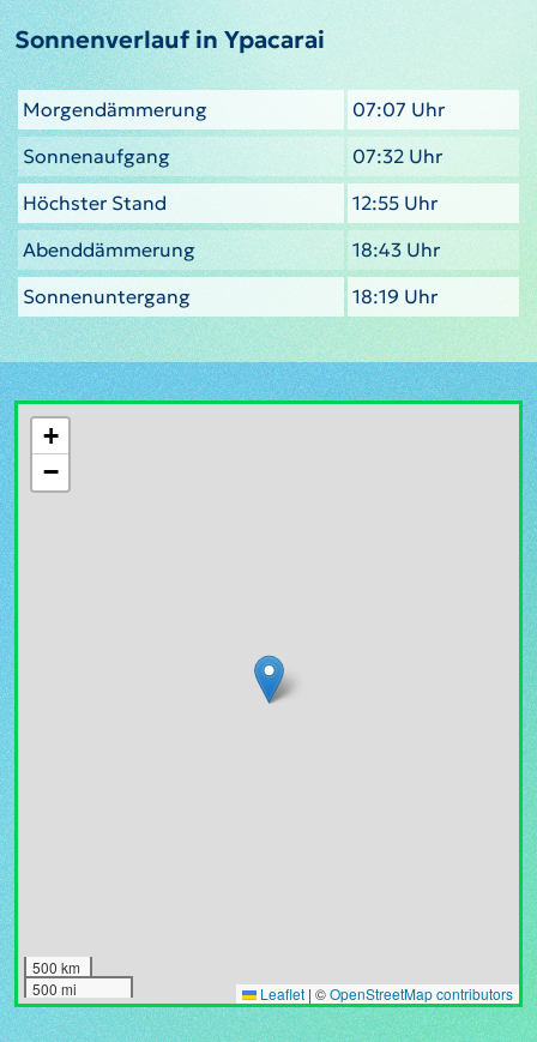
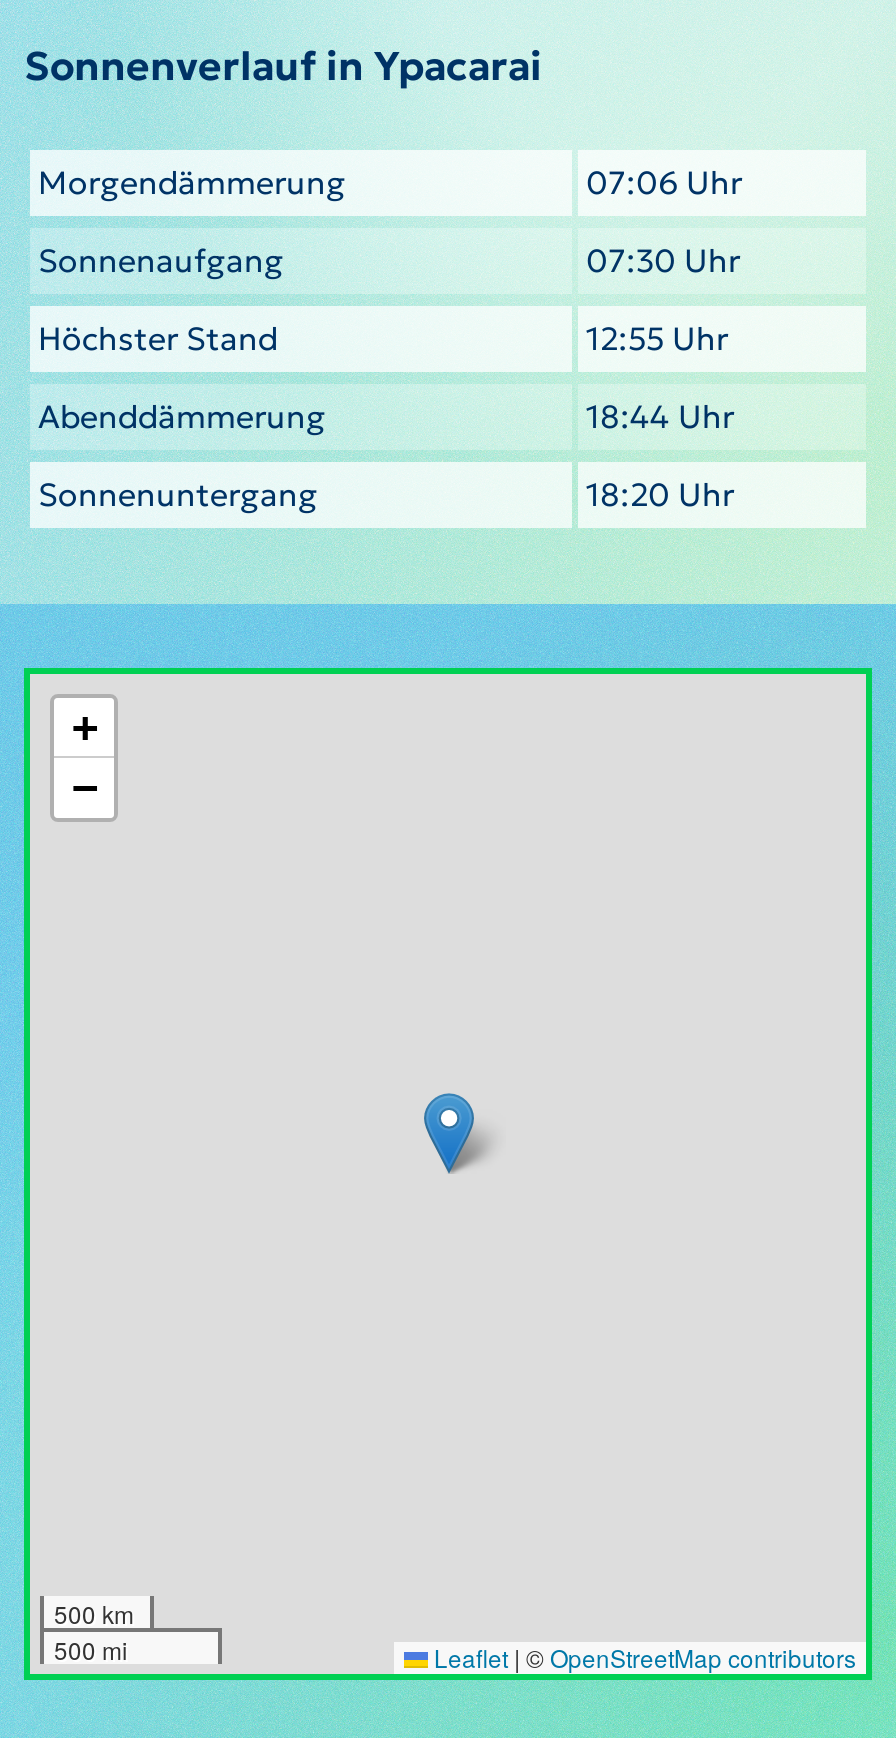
[352,97,445,121] 07:07 Uhr -> [586,162,742,202] 07:06 Uhr
[352,144,442,168] 07:32 Uhr -> [586,240,740,280] 07:30 Uhr
[352,237,440,261] 18:43 Uhr -> [586,396,734,436] 18:44 Uhr
[352,284,438,308] 18:19 Uhr -> [586,474,734,514] 18:20 Uhr

